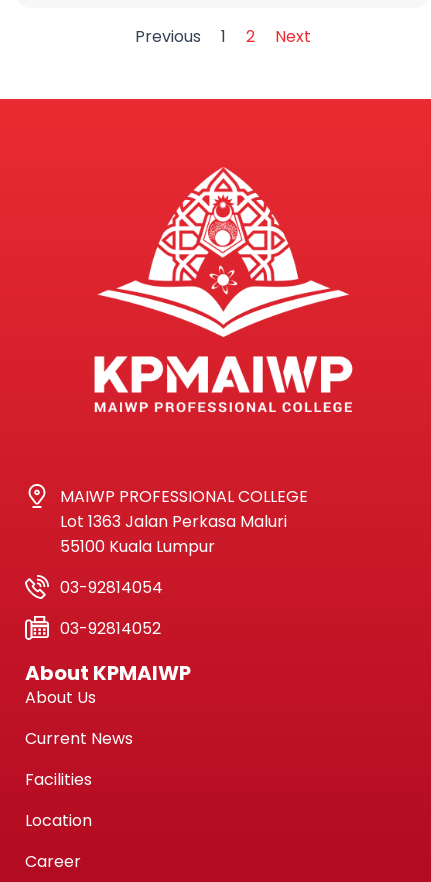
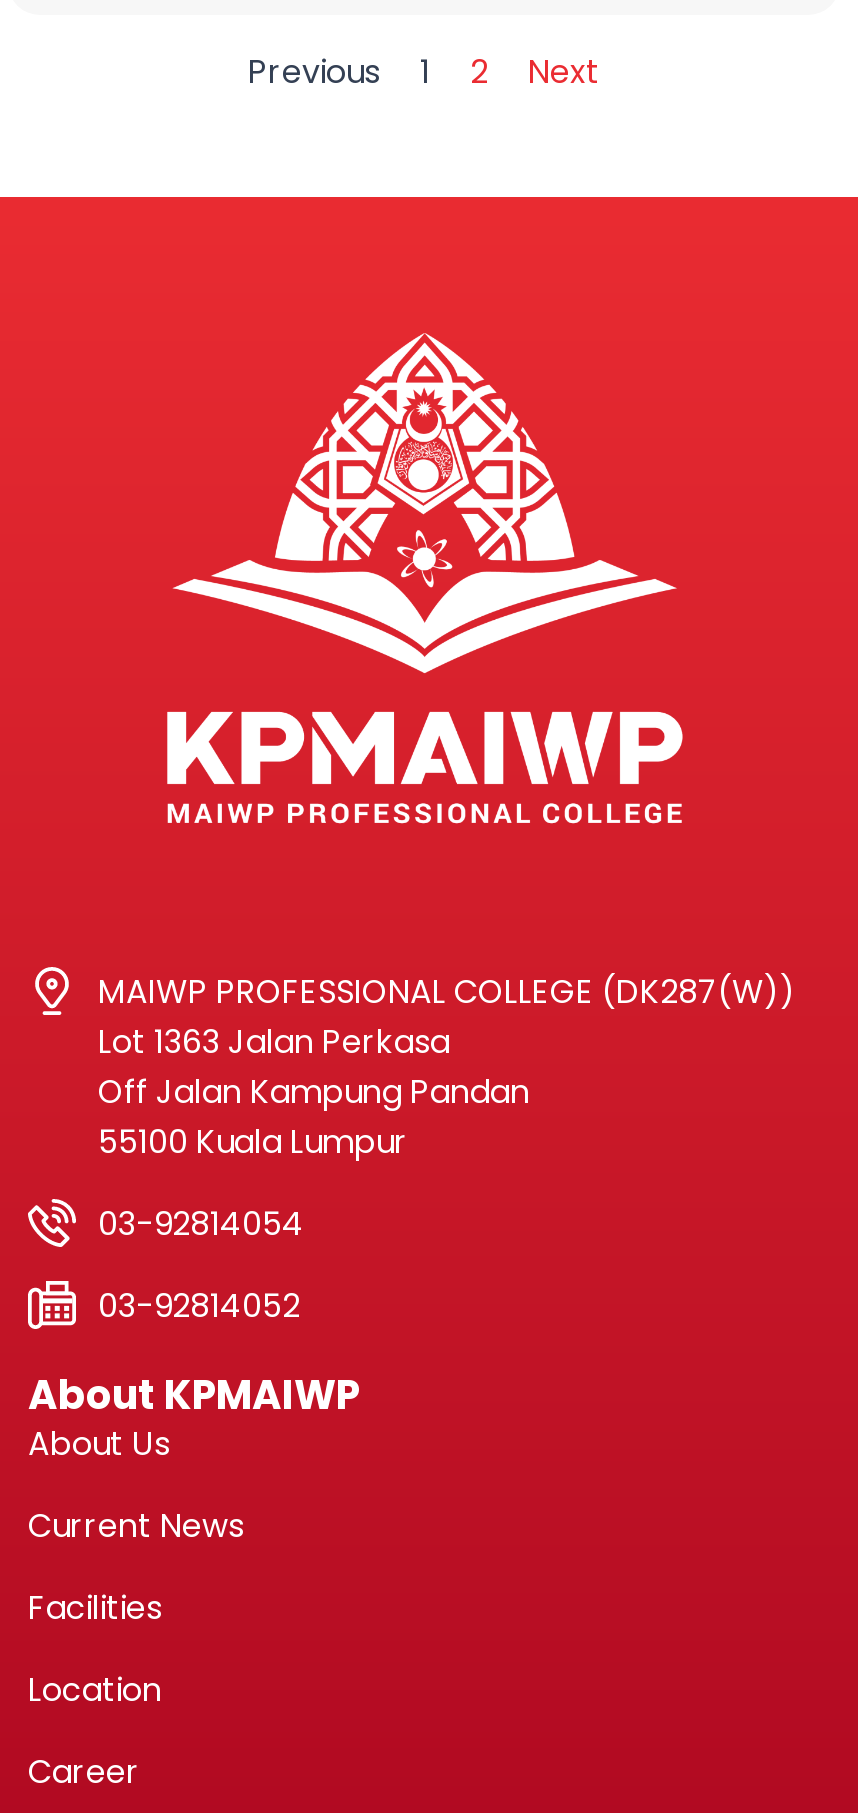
[60,485,308,533] MAIWP PROFESSIONAL COLLEGE | Lot 1363 Jalan Perkasa Maluri -> [98,970,796,1116] MAIWP PROFESSIONAL COLLEGE (DK287(W)) | Lot 1363 Jalan Perkasa | Off Jalan Kampung Pandan

